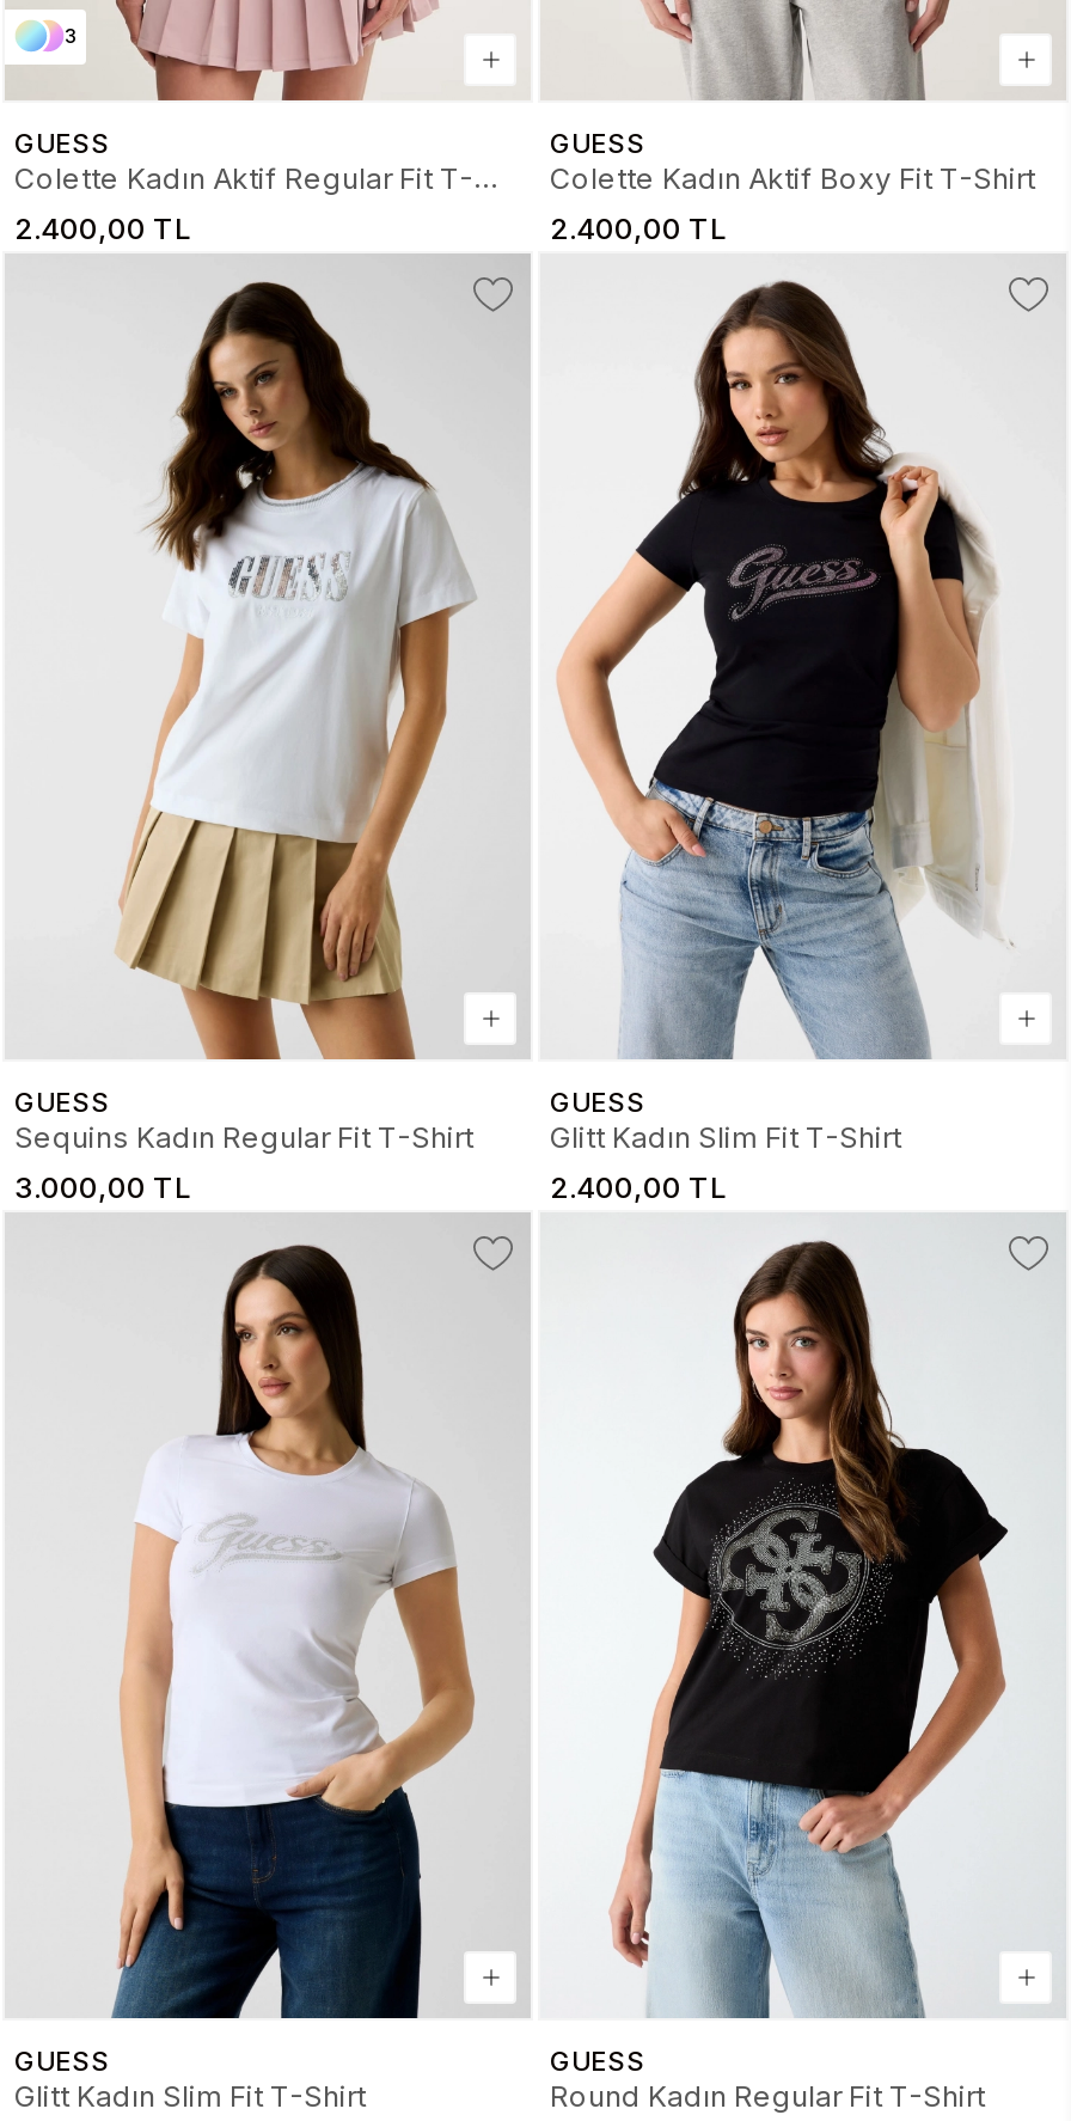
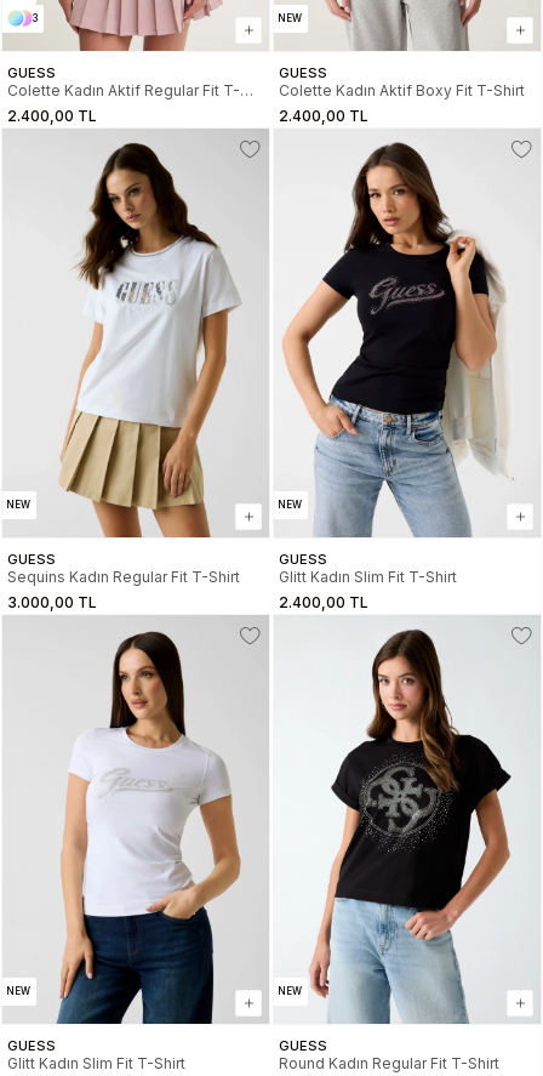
none -> [278,12,302,25] NEW
none -> [6,499,30,511] NEW
none -> [278,499,302,511] NEW
none -> [6,985,30,998] NEW
none -> [278,985,302,998] NEW

